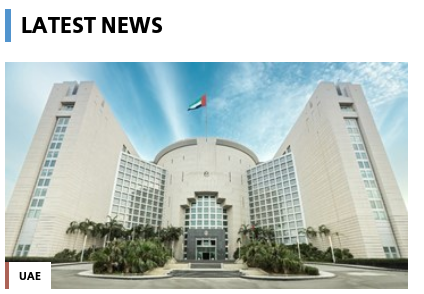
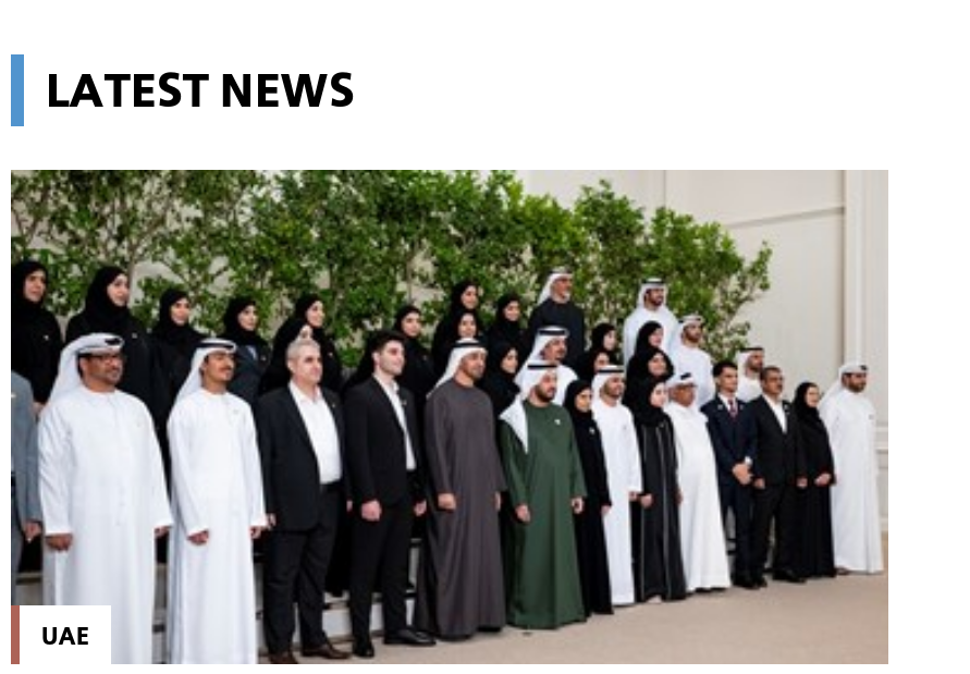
[5,61,408,289] [image] -> [9,168,888,664] [image]

